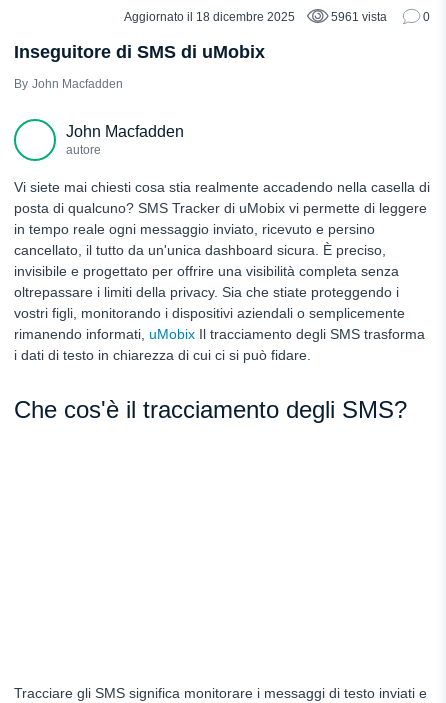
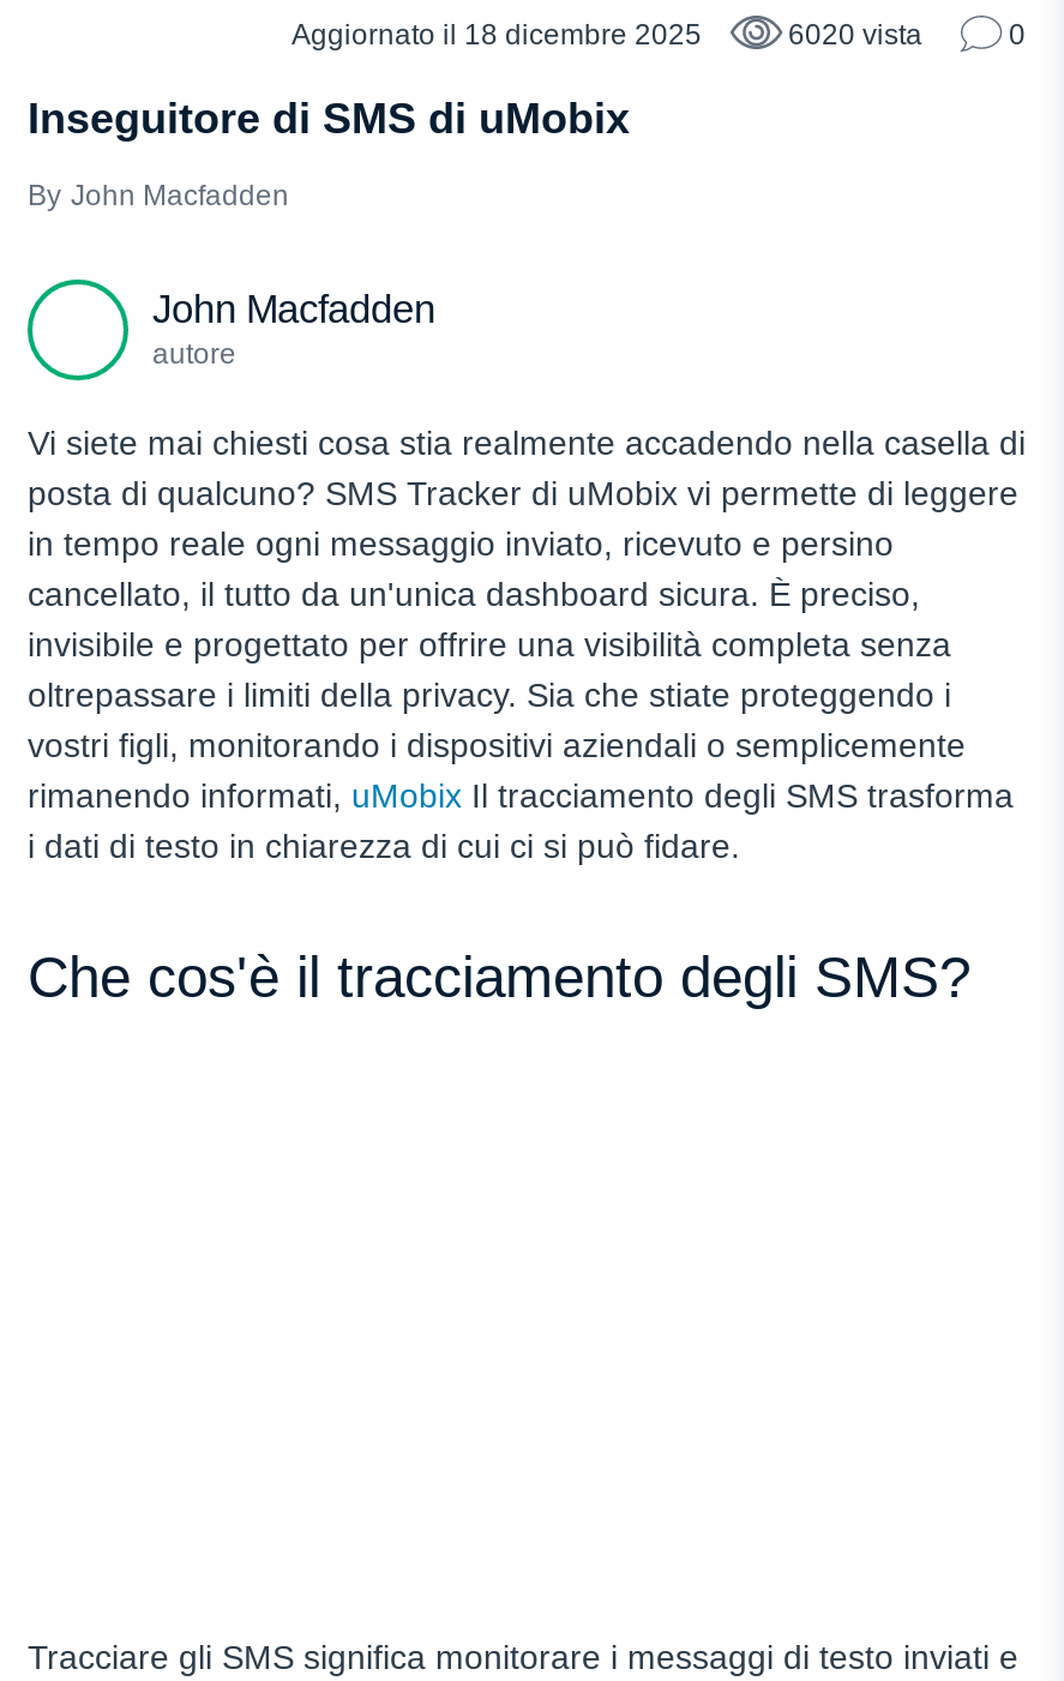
[331,10,387,24] 5961 vista -> [788,18,922,52] 6020 vista

